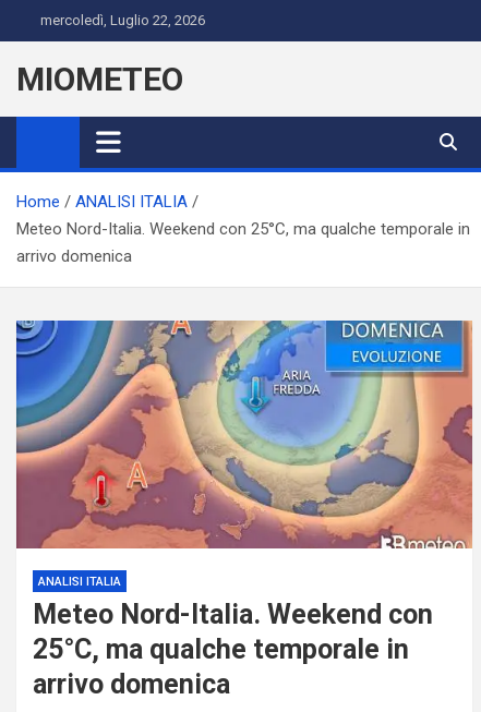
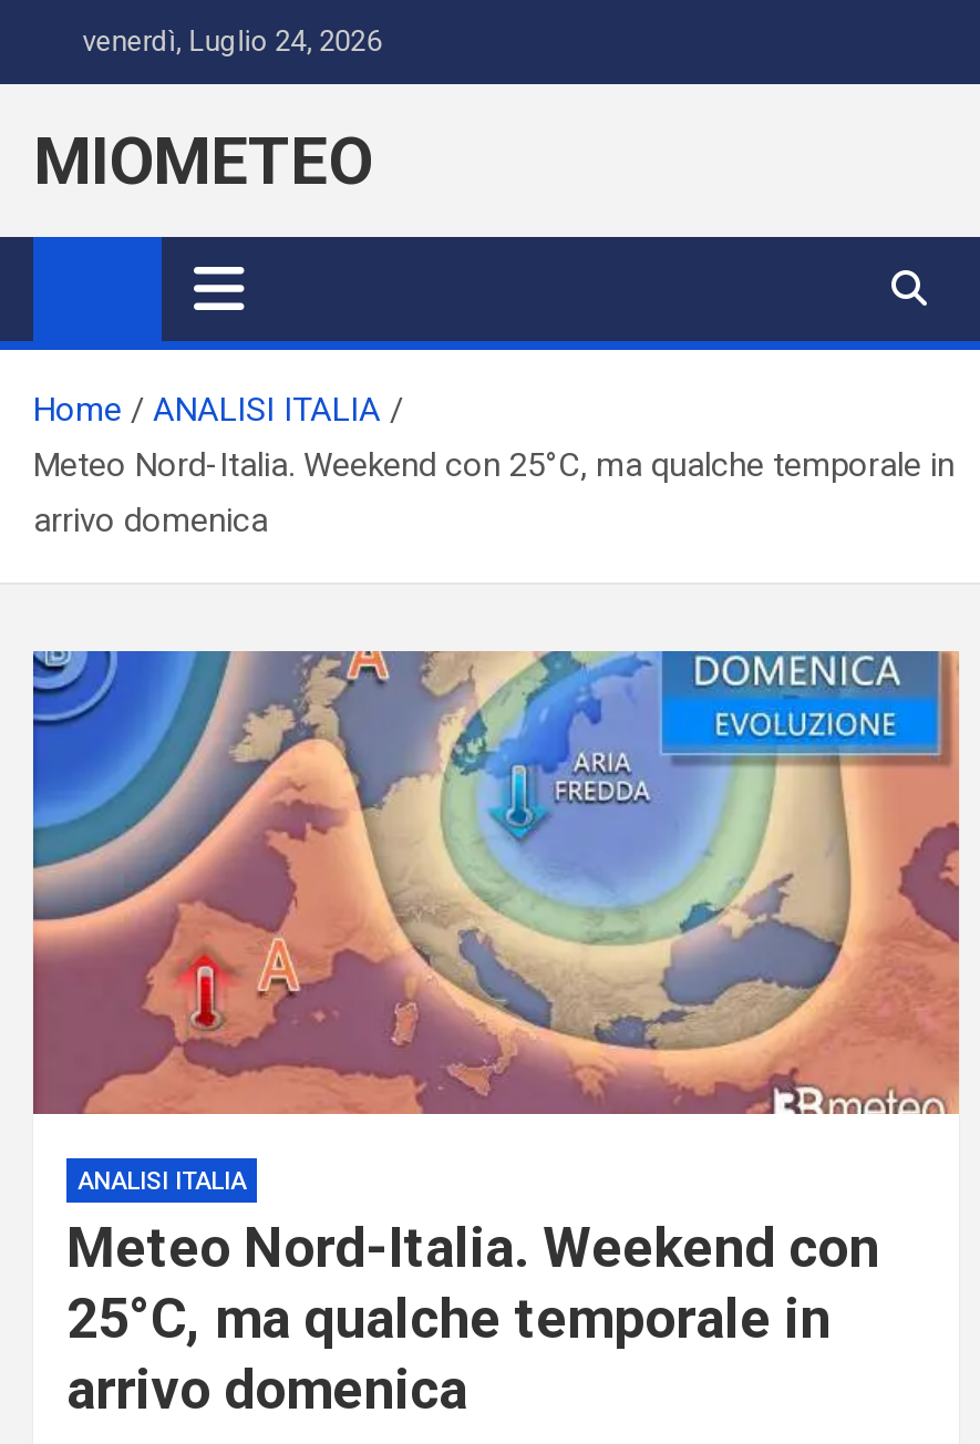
[34,12,205,28] mercoledì, Luglio 22, 2026 -> [69,24,381,58] venerdì, Luglio 24, 2026

